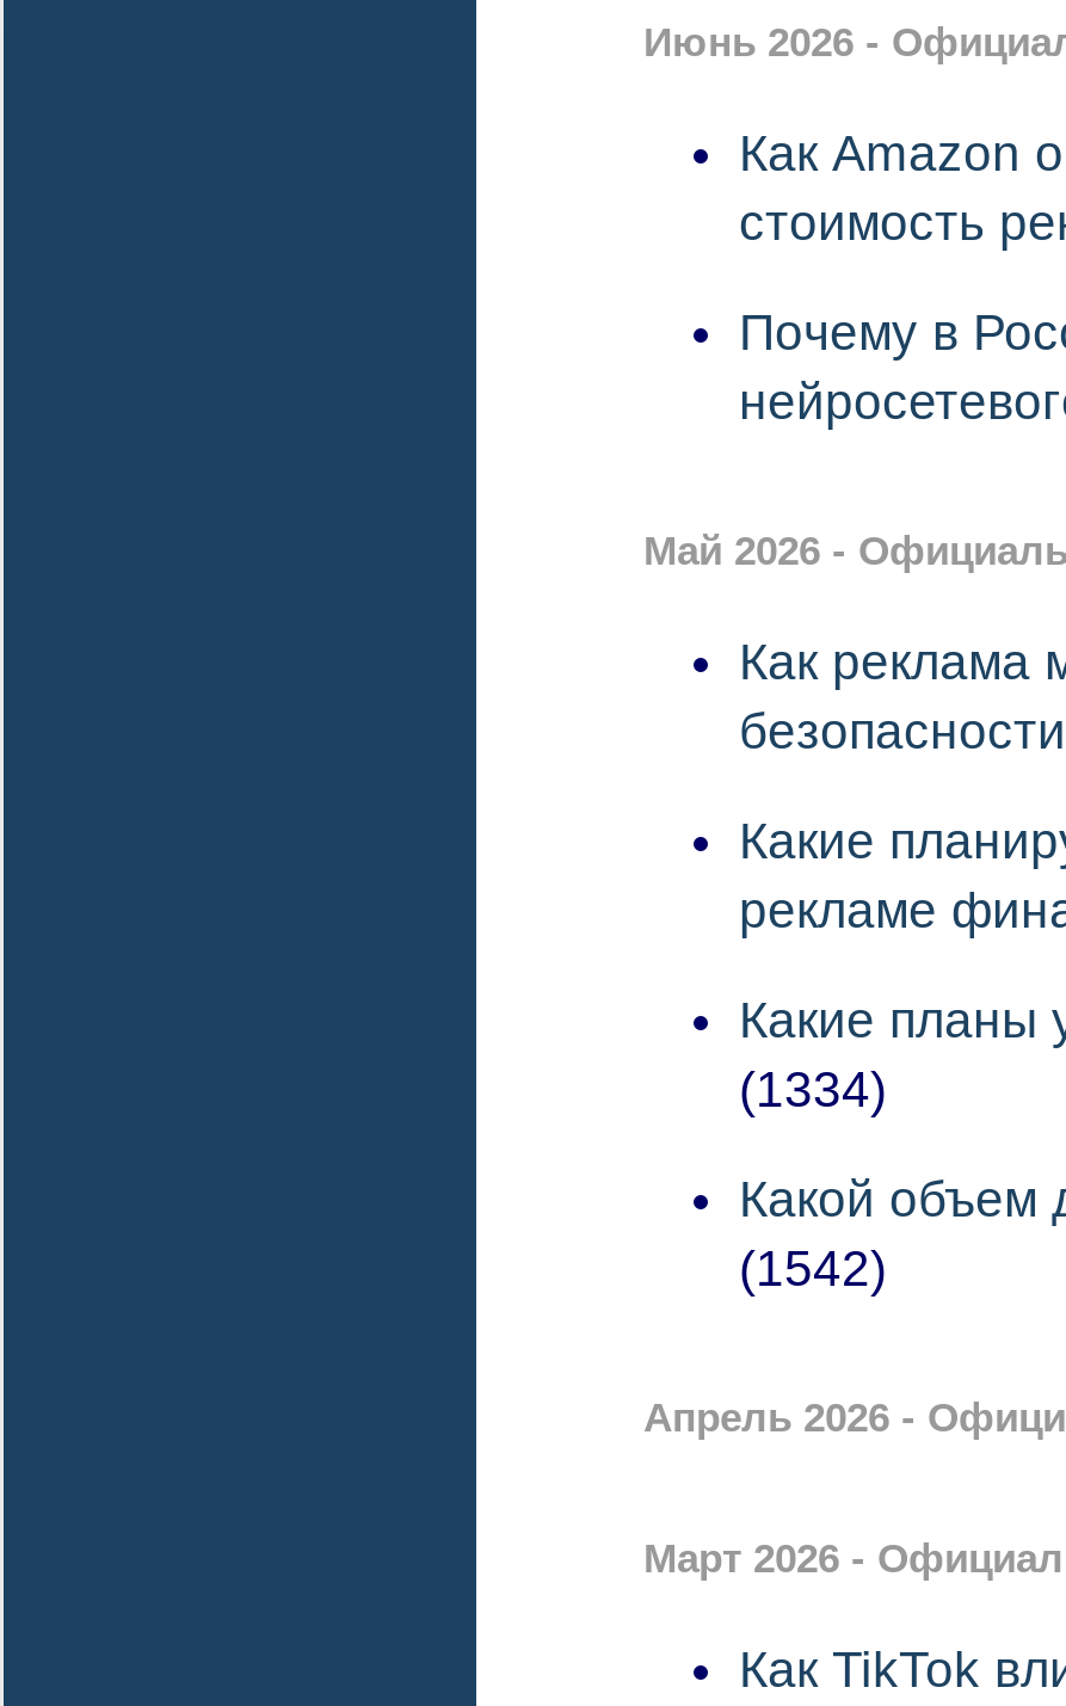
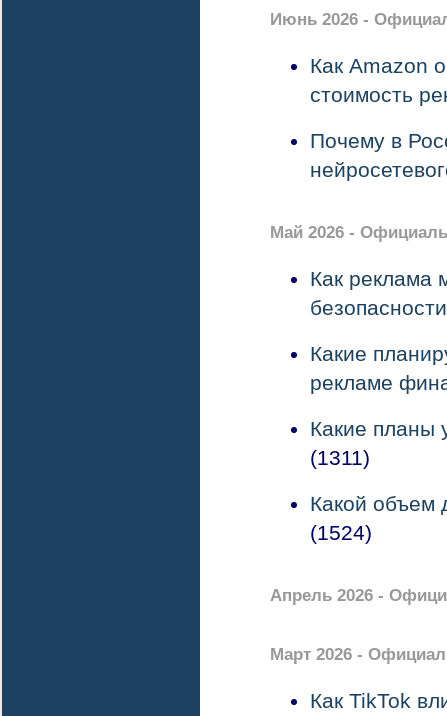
[739,1061,887,1116] (1334) -> [310,446,370,469] (1311)
[739,1240,887,1295] (1542) -> [310,521,372,544] (1524)

